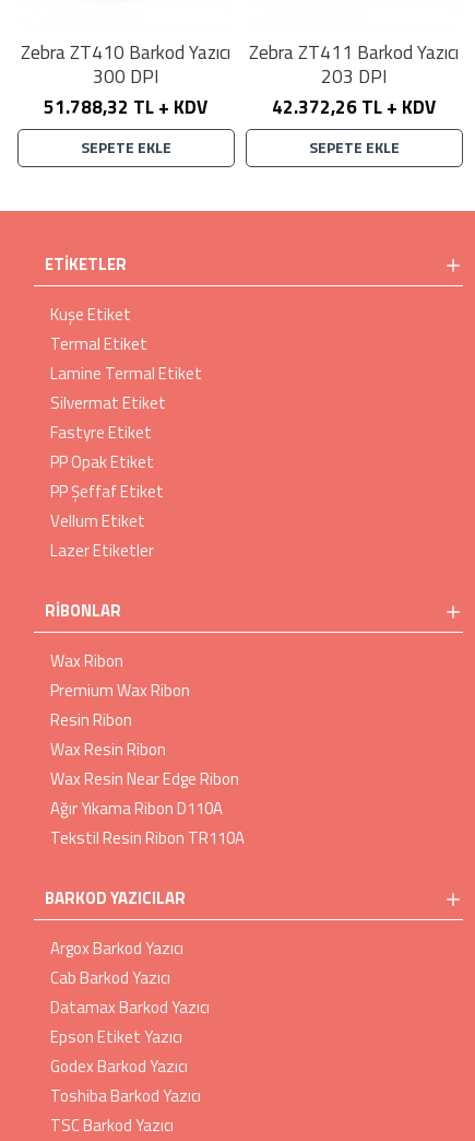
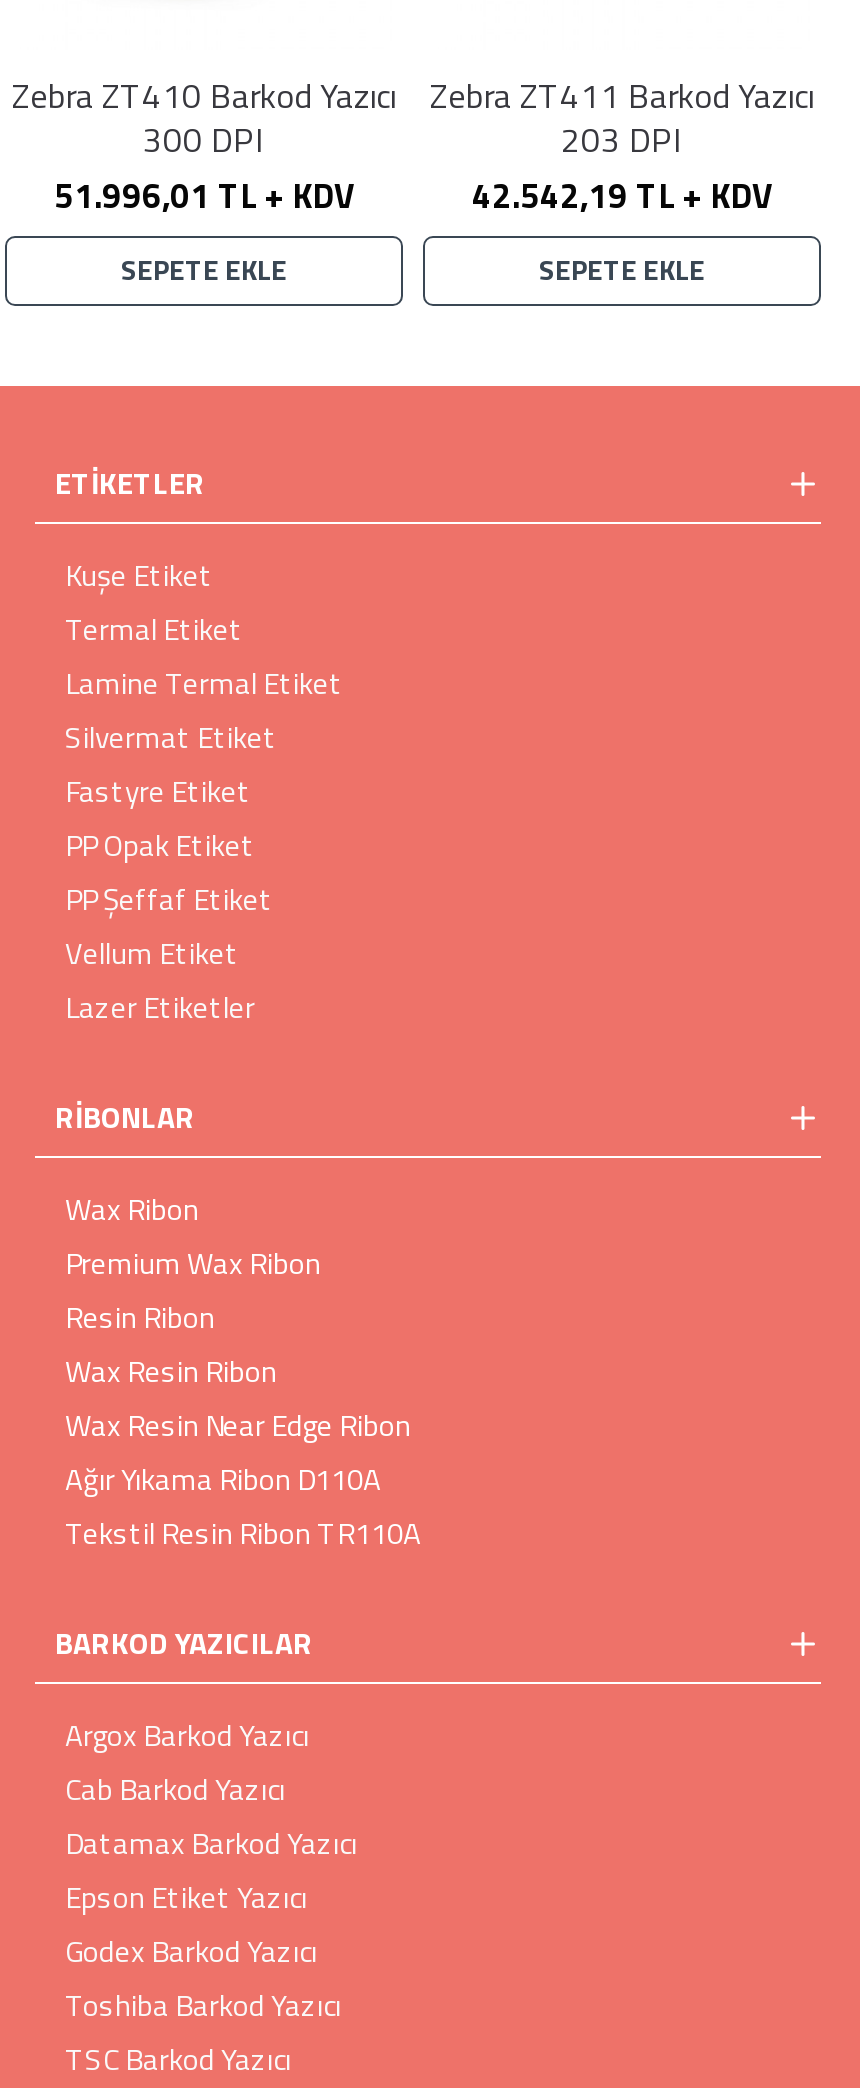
[44,93,208,121] 51.788,32 TL + KDV -> [54,170,354,222] 51.996,01 TL + KDV
[272,93,436,121] 42.372,26 TL + KDV -> [472,170,772,222] 42.542,19 TL + KDV

